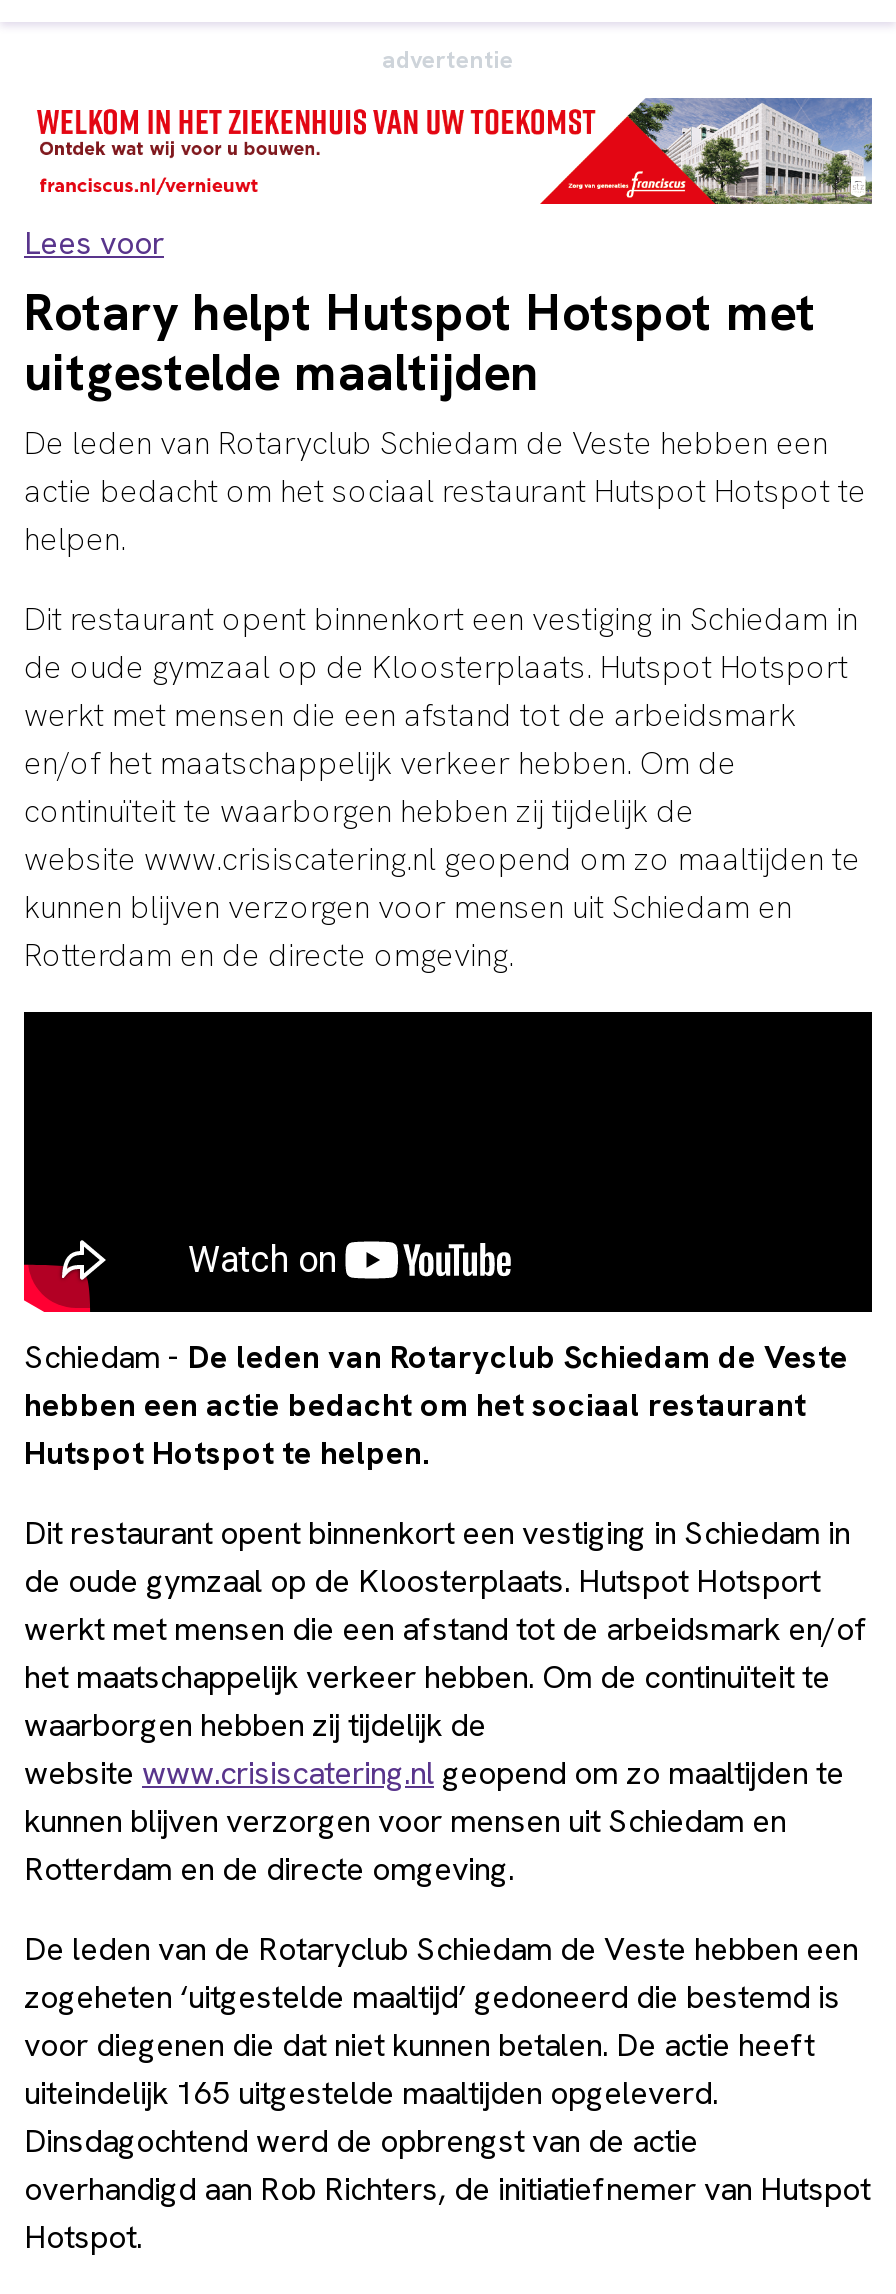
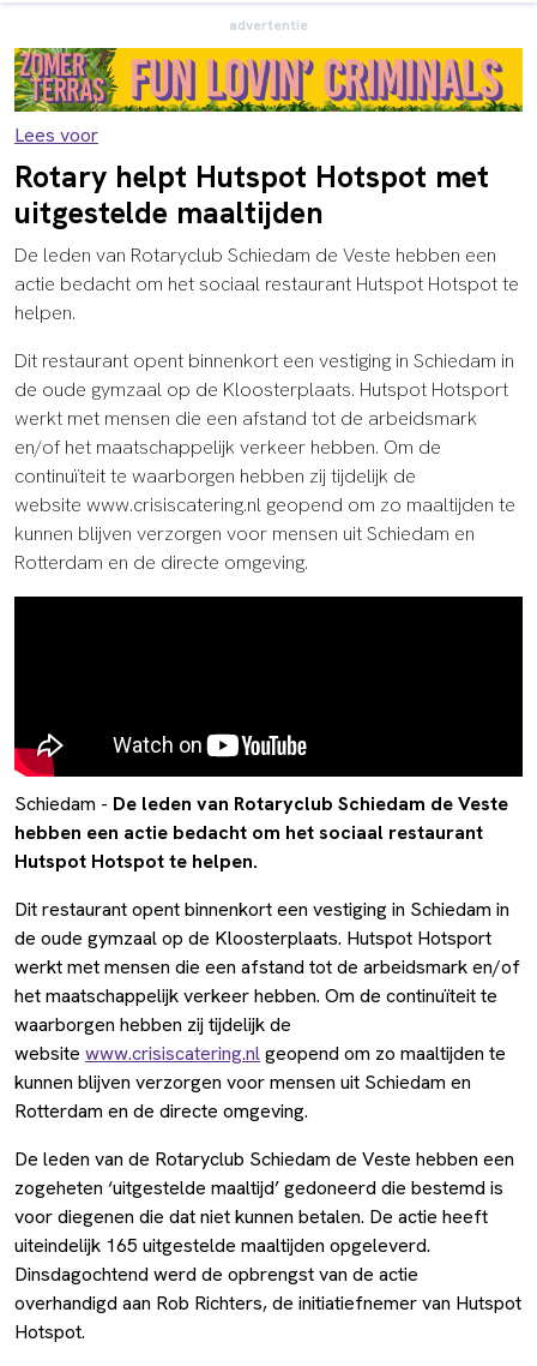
[24,96,874,206] [image] -> [13,47,524,113] [image]

